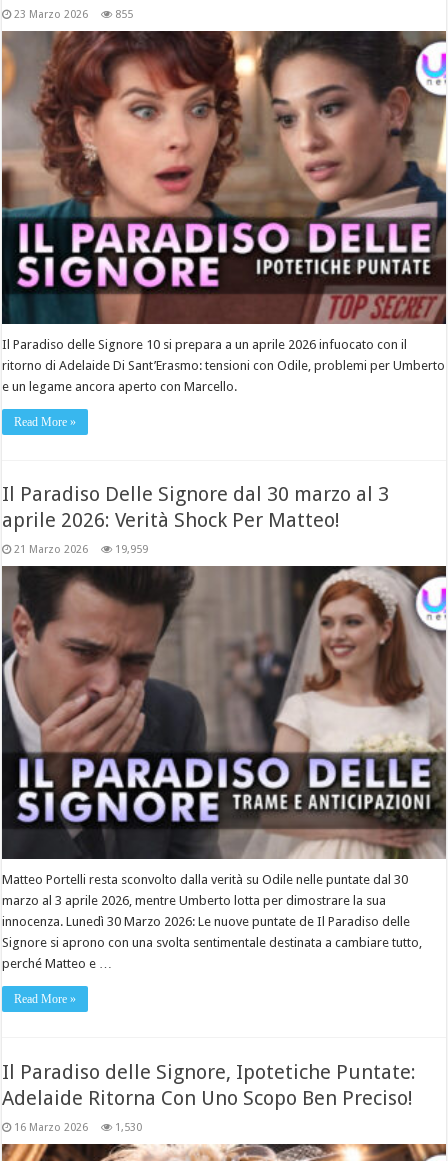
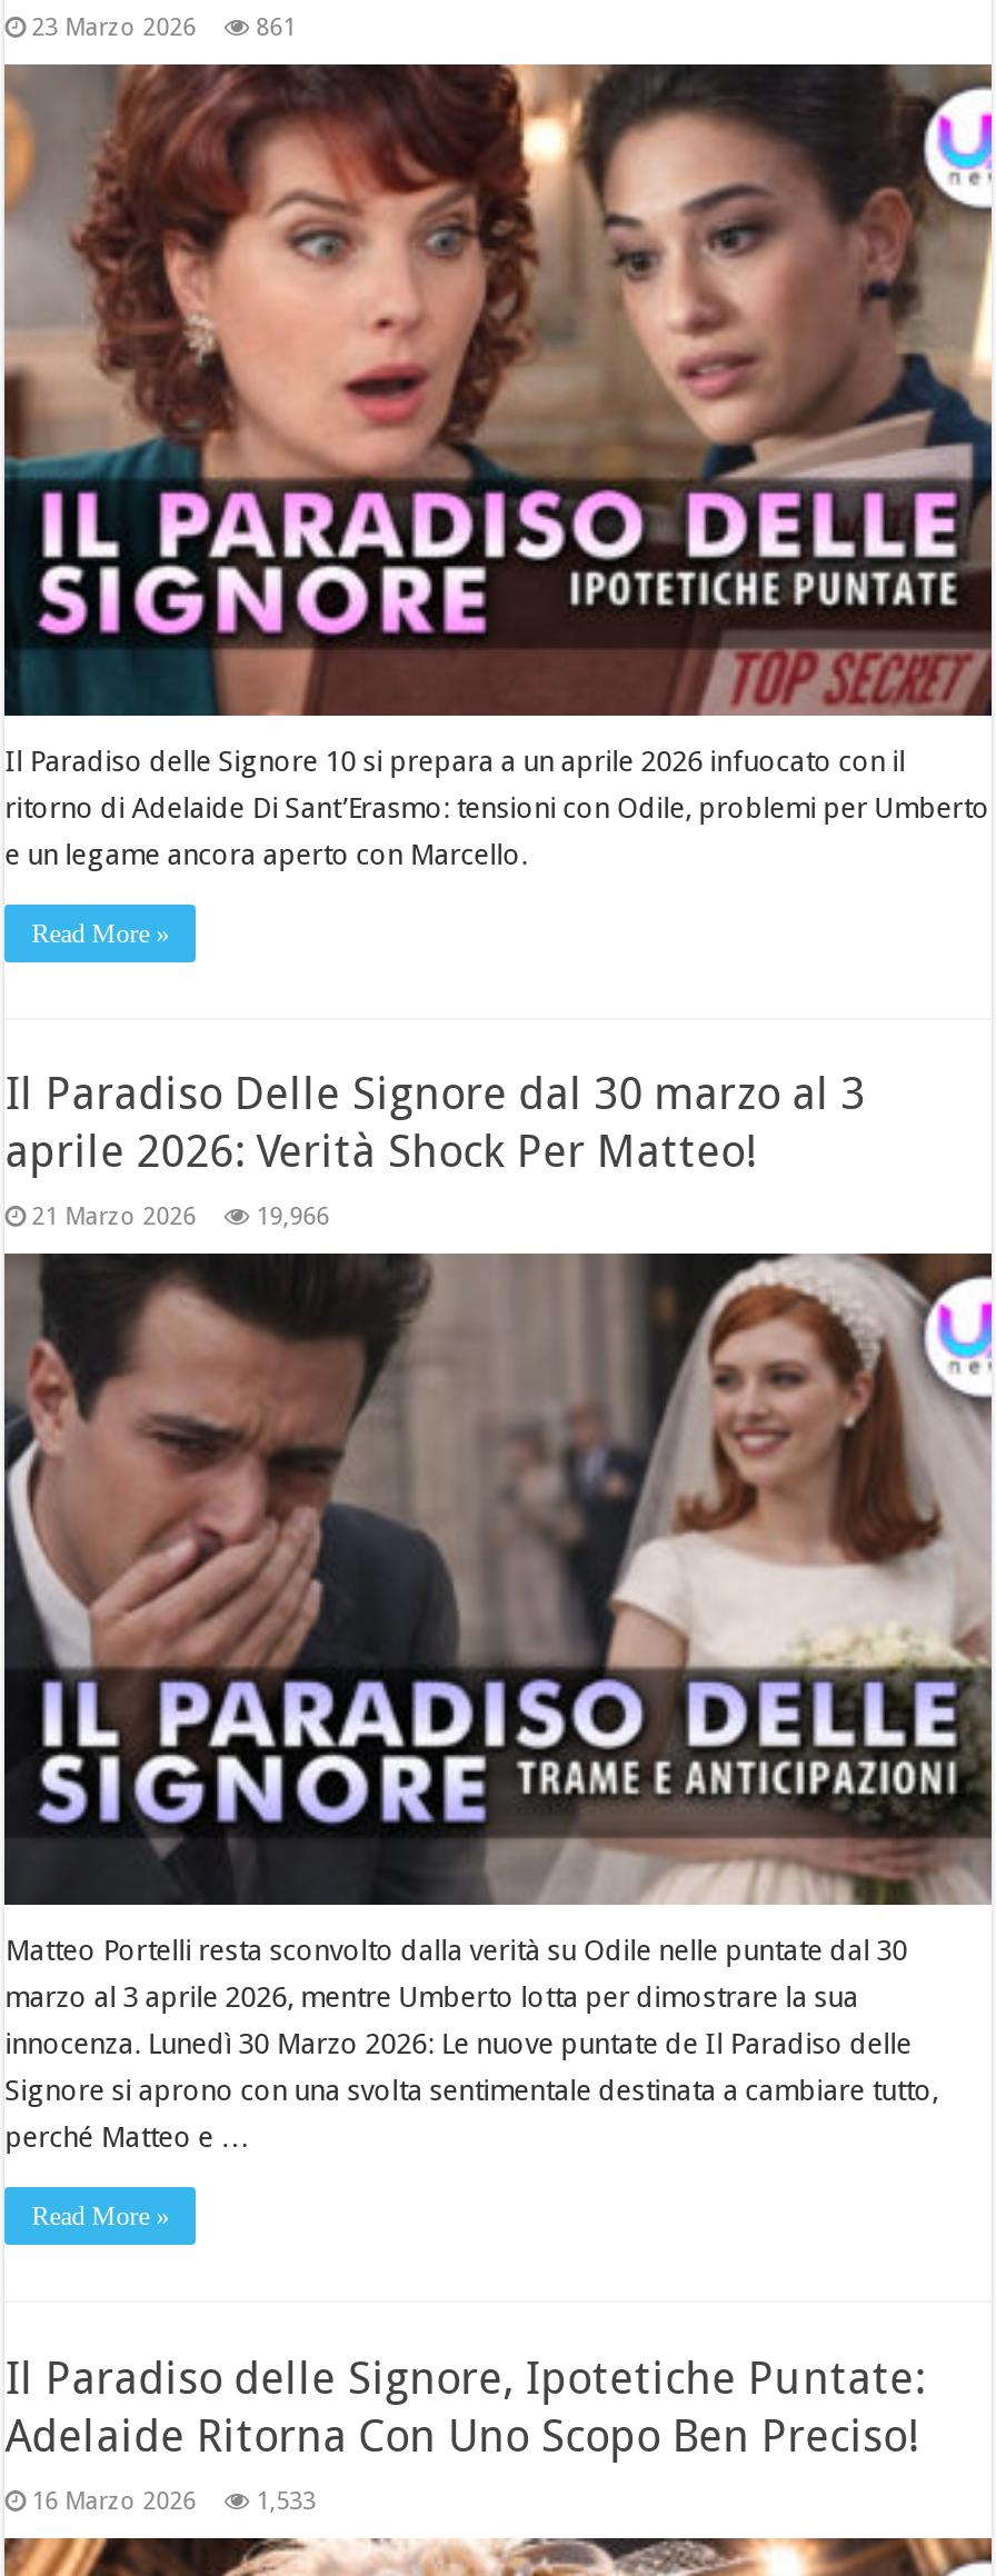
[115,8,133,21] 855 -> [256,13,296,42] 861
[115,543,148,556] 19,959 -> [256,1202,329,1231] 19,966
[115,1121,142,1134] 1,530 -> [256,2487,316,2516] 1,533

